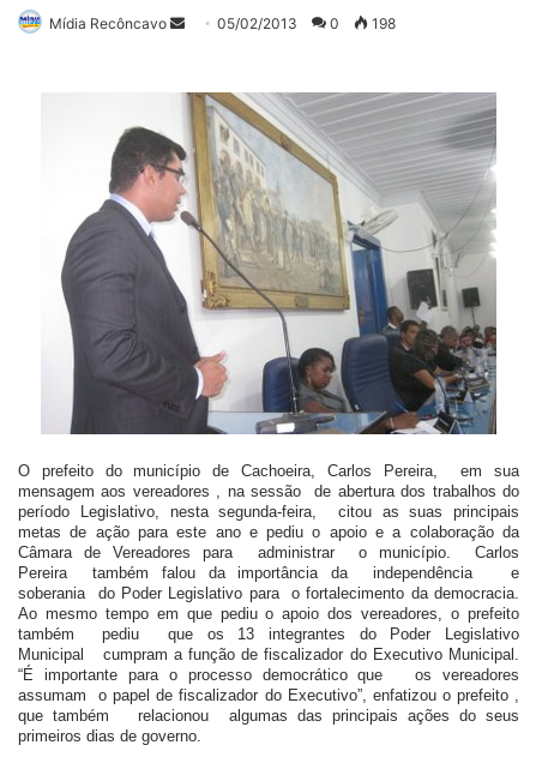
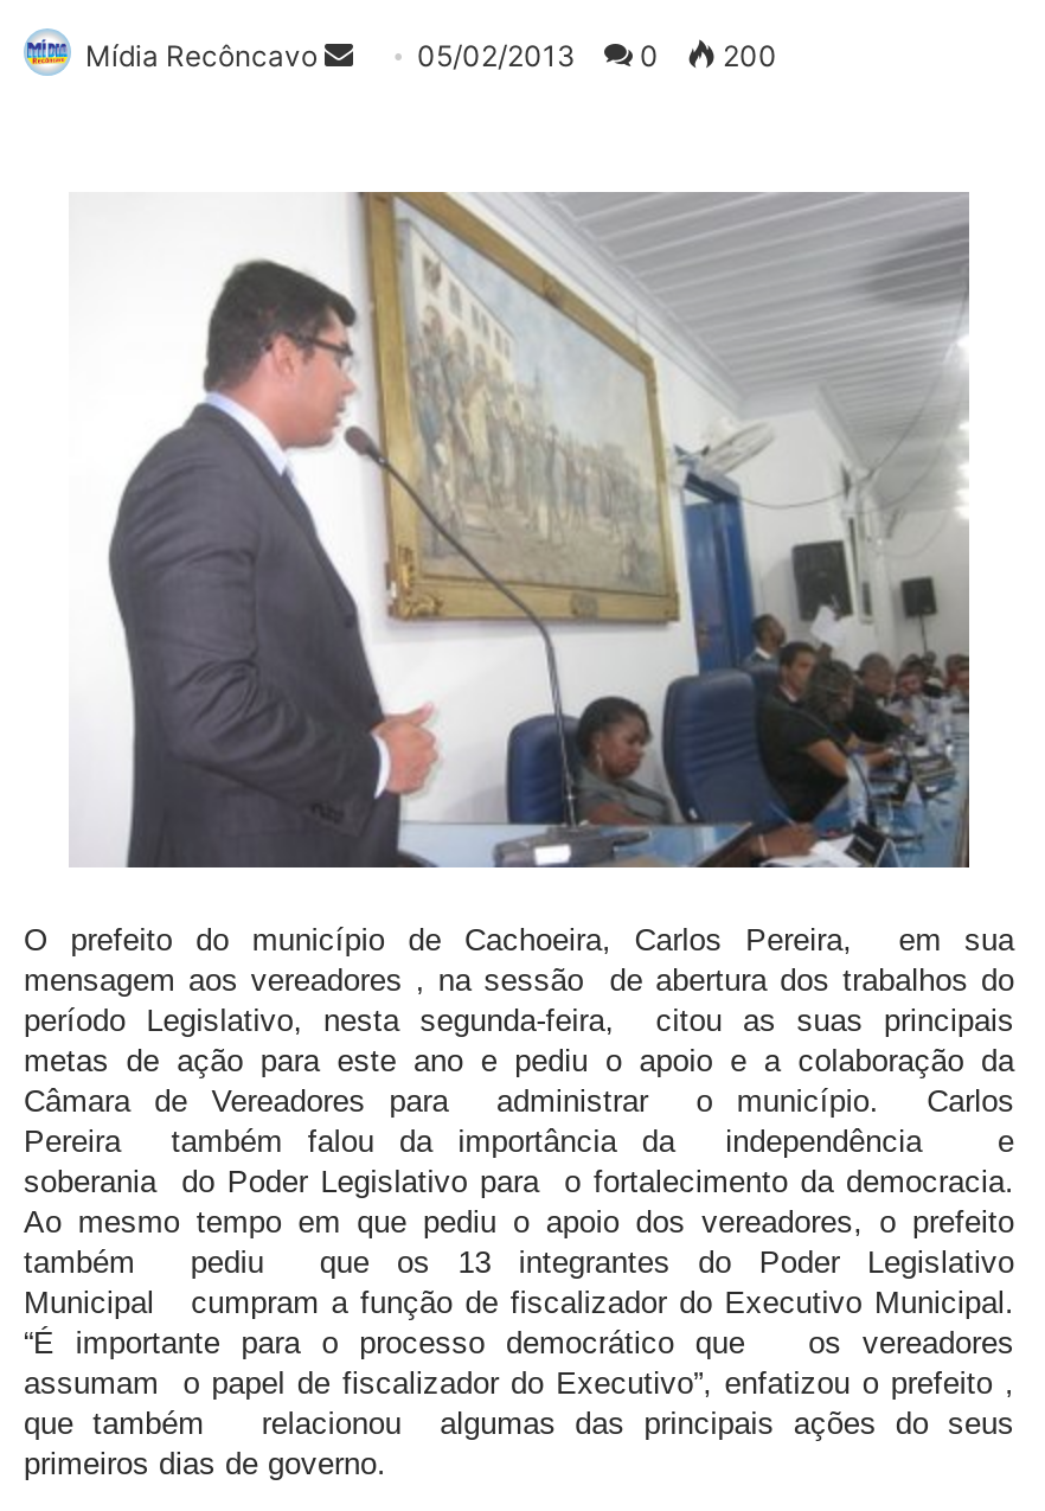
[368,15,396,33] 198 -> [716,38,777,74] 200

